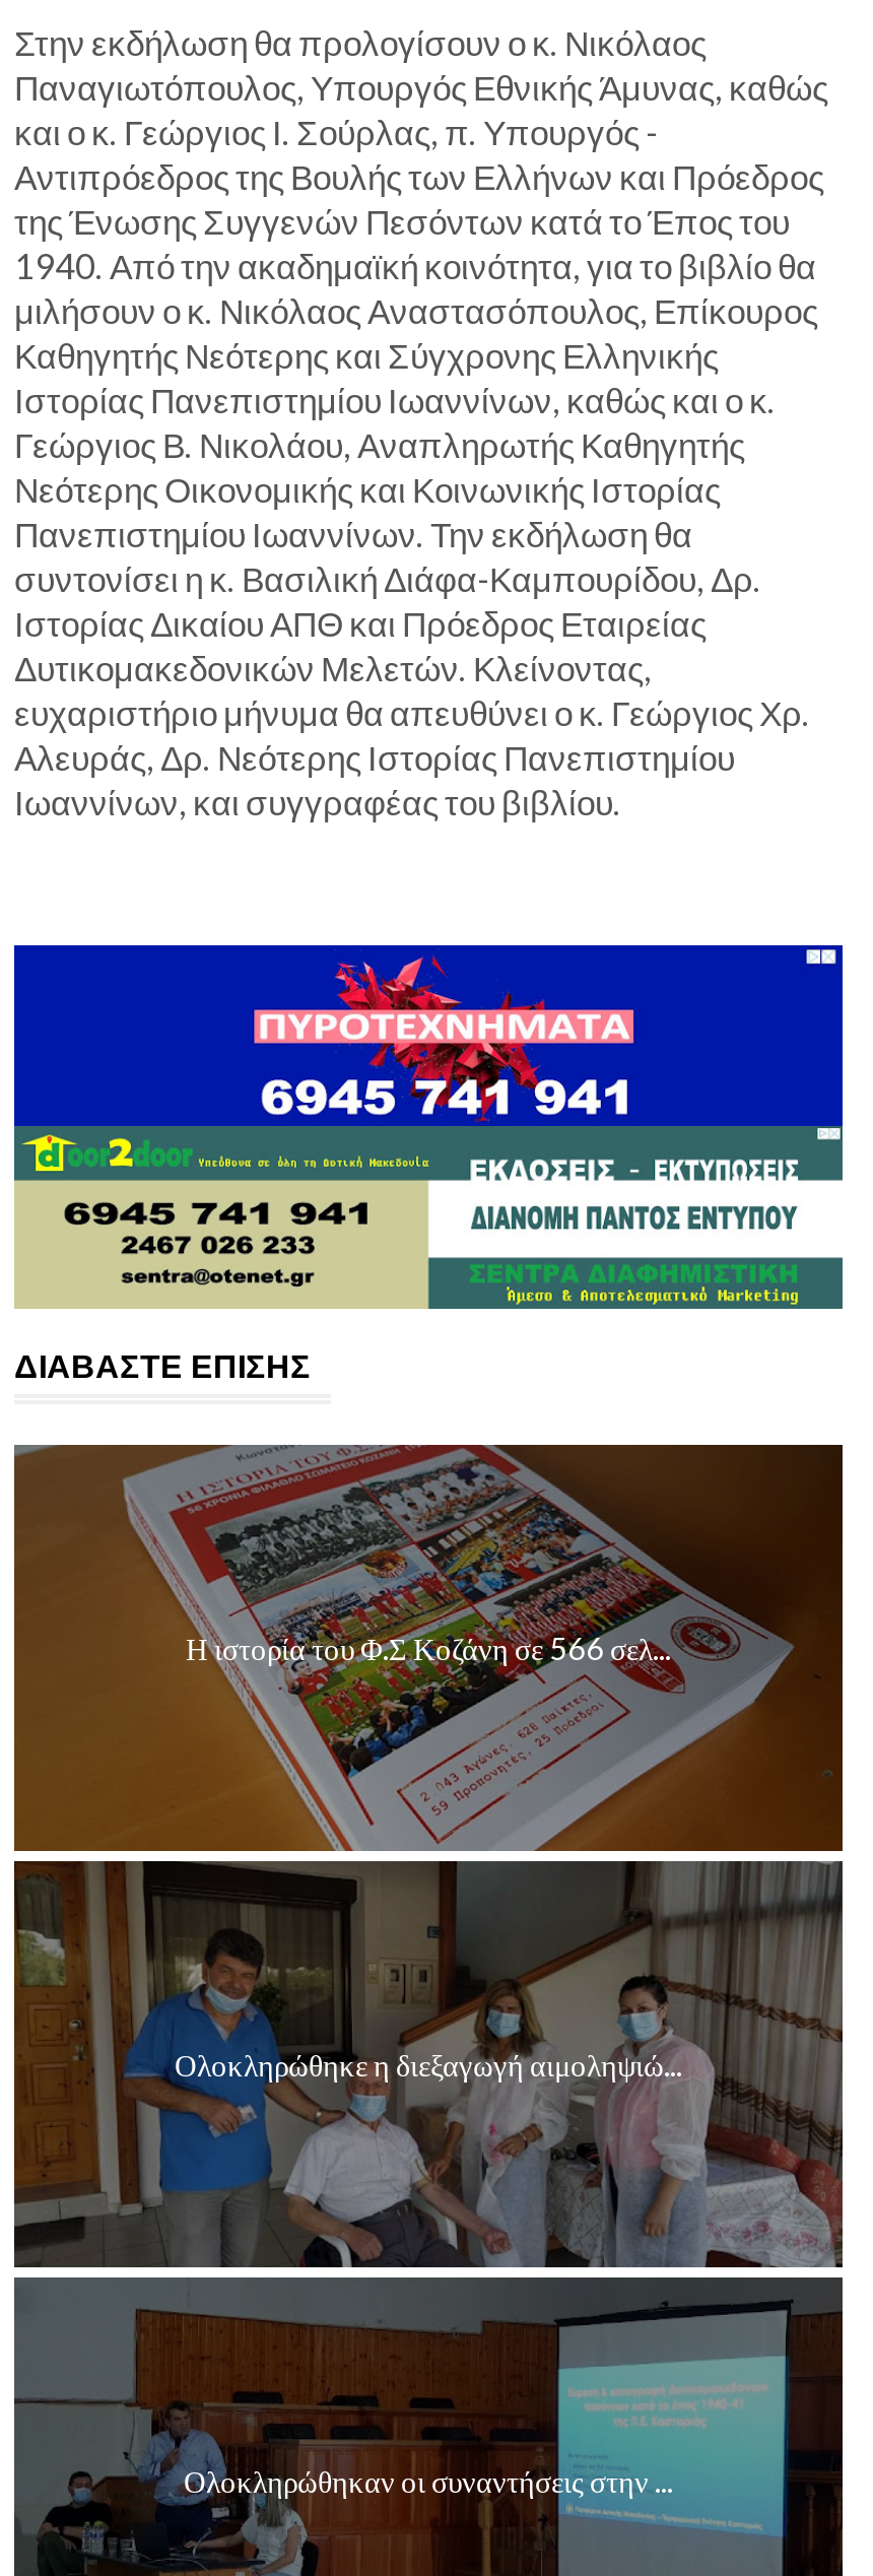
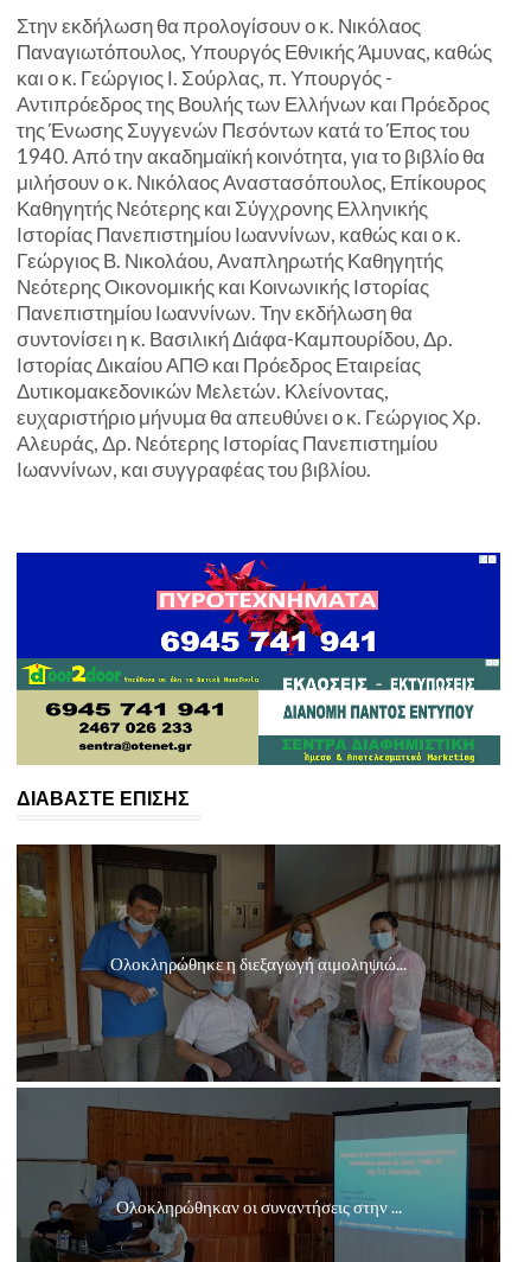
[14,1443,843,1853] [image] | Η ιστορία του Φ.Σ Κοζάνη σε 566 σελ... -> none

